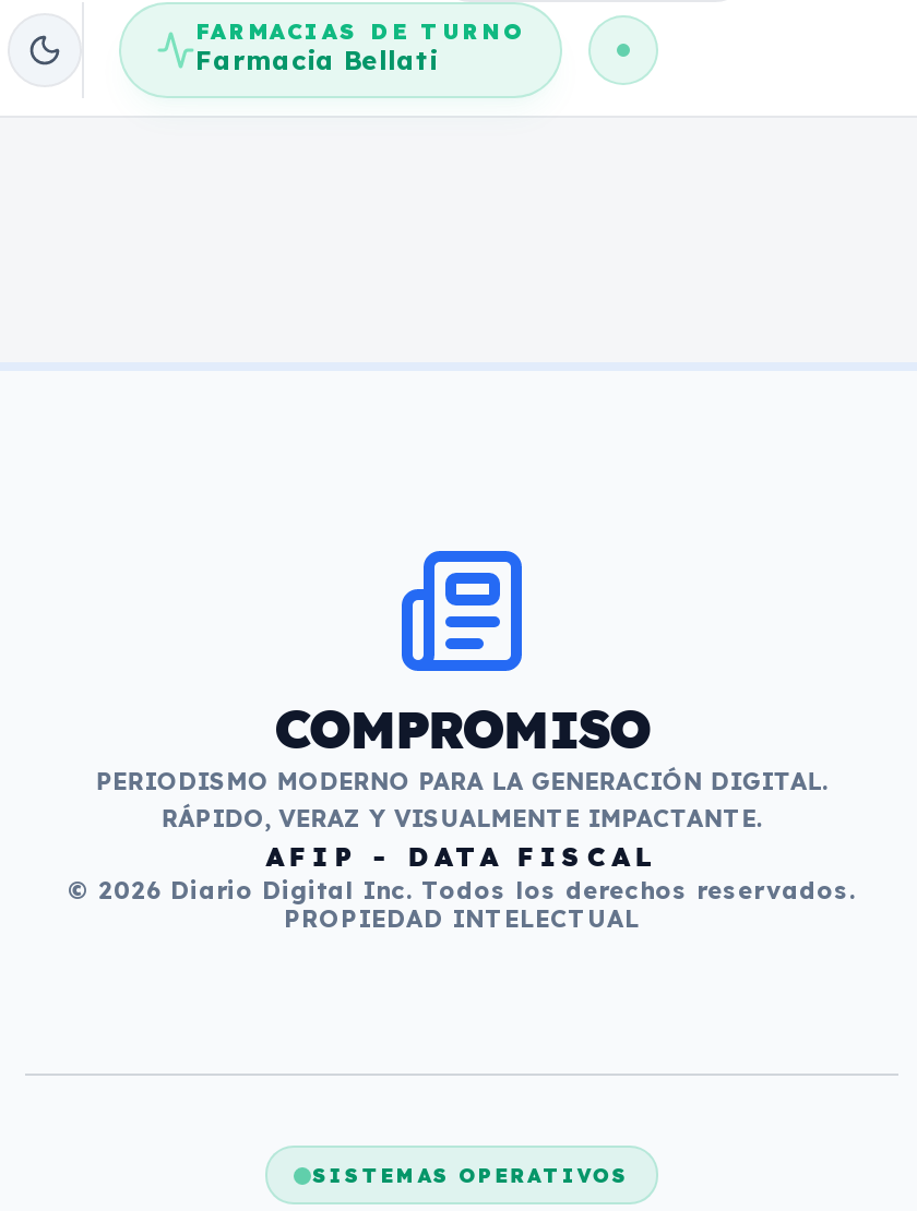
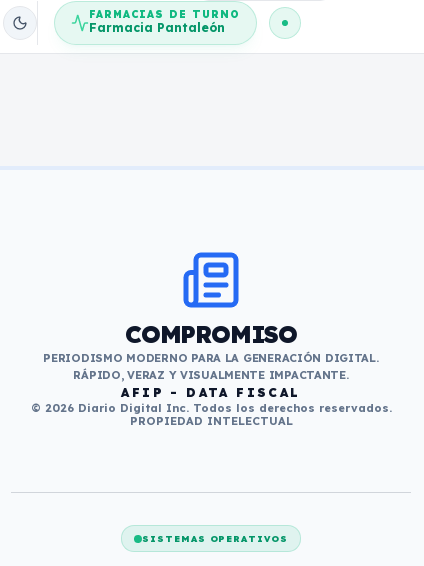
[195,44,438,76] Farmacia Bellati -> [89,20,225,35] Farmacia Pantaleón

